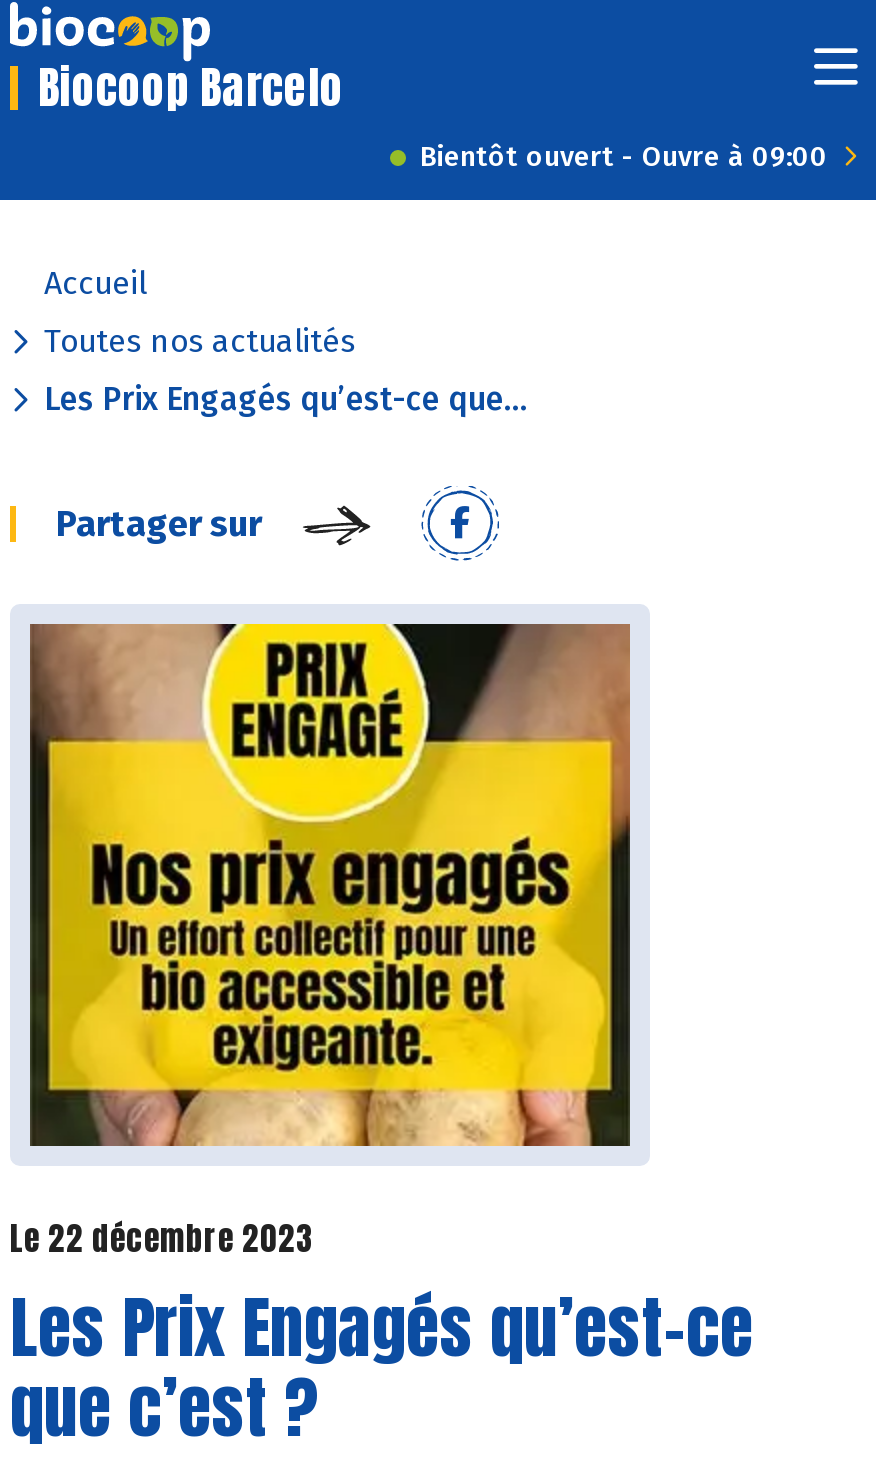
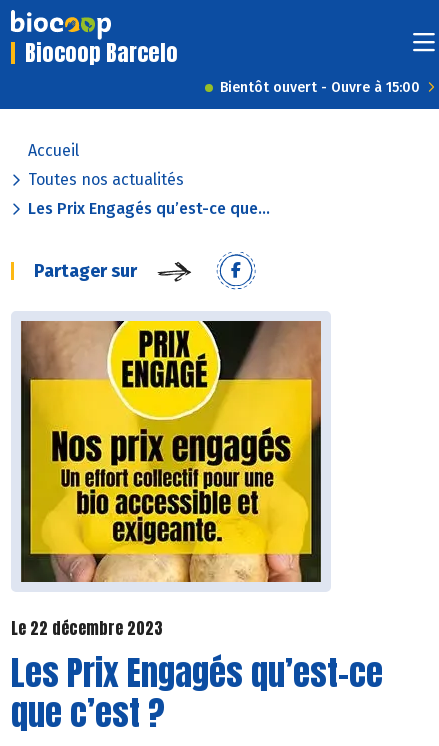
[420,140,828,174] Bientôt ouvert - Ouvre à 09:00 -> [220,79,420,96] Bientôt ouvert - Ouvre à 15:00

